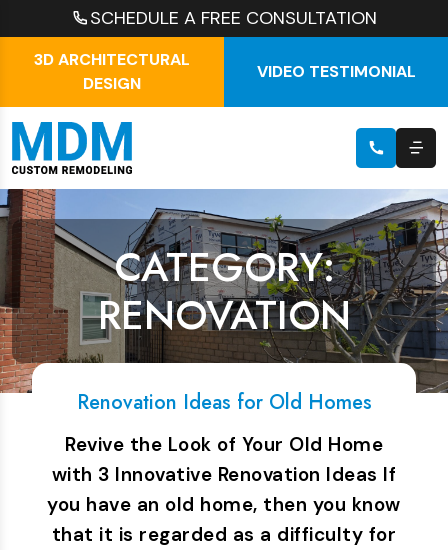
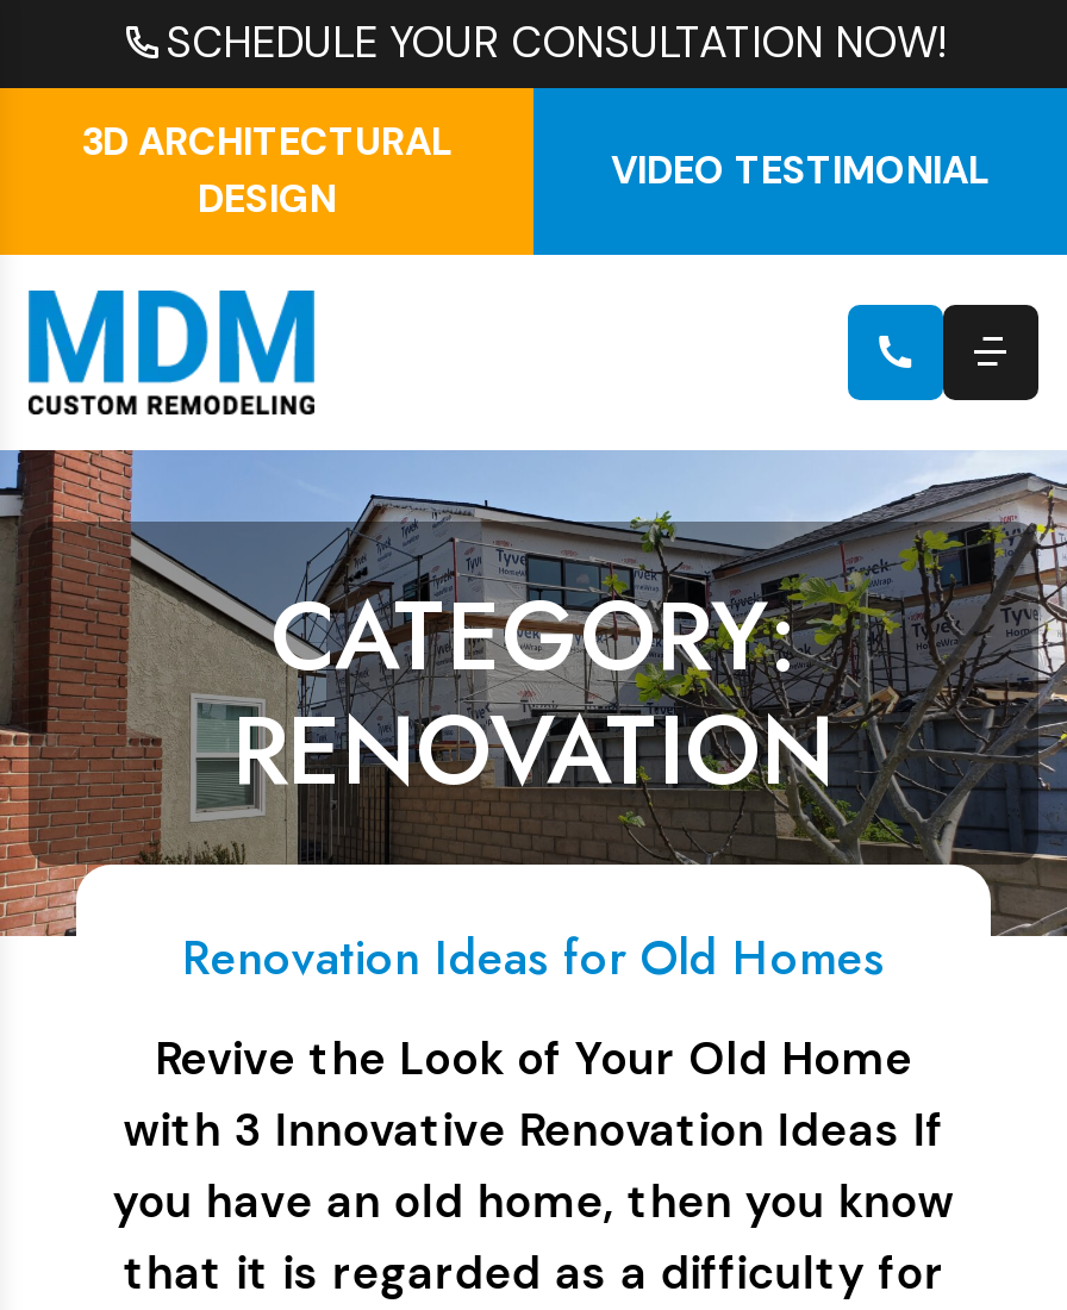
[90,6,377,30] SCHEDULE A FREE CONSULTATION -> [166,14,947,71] SCHEDULE YOUR CONSULTATION NOW!

